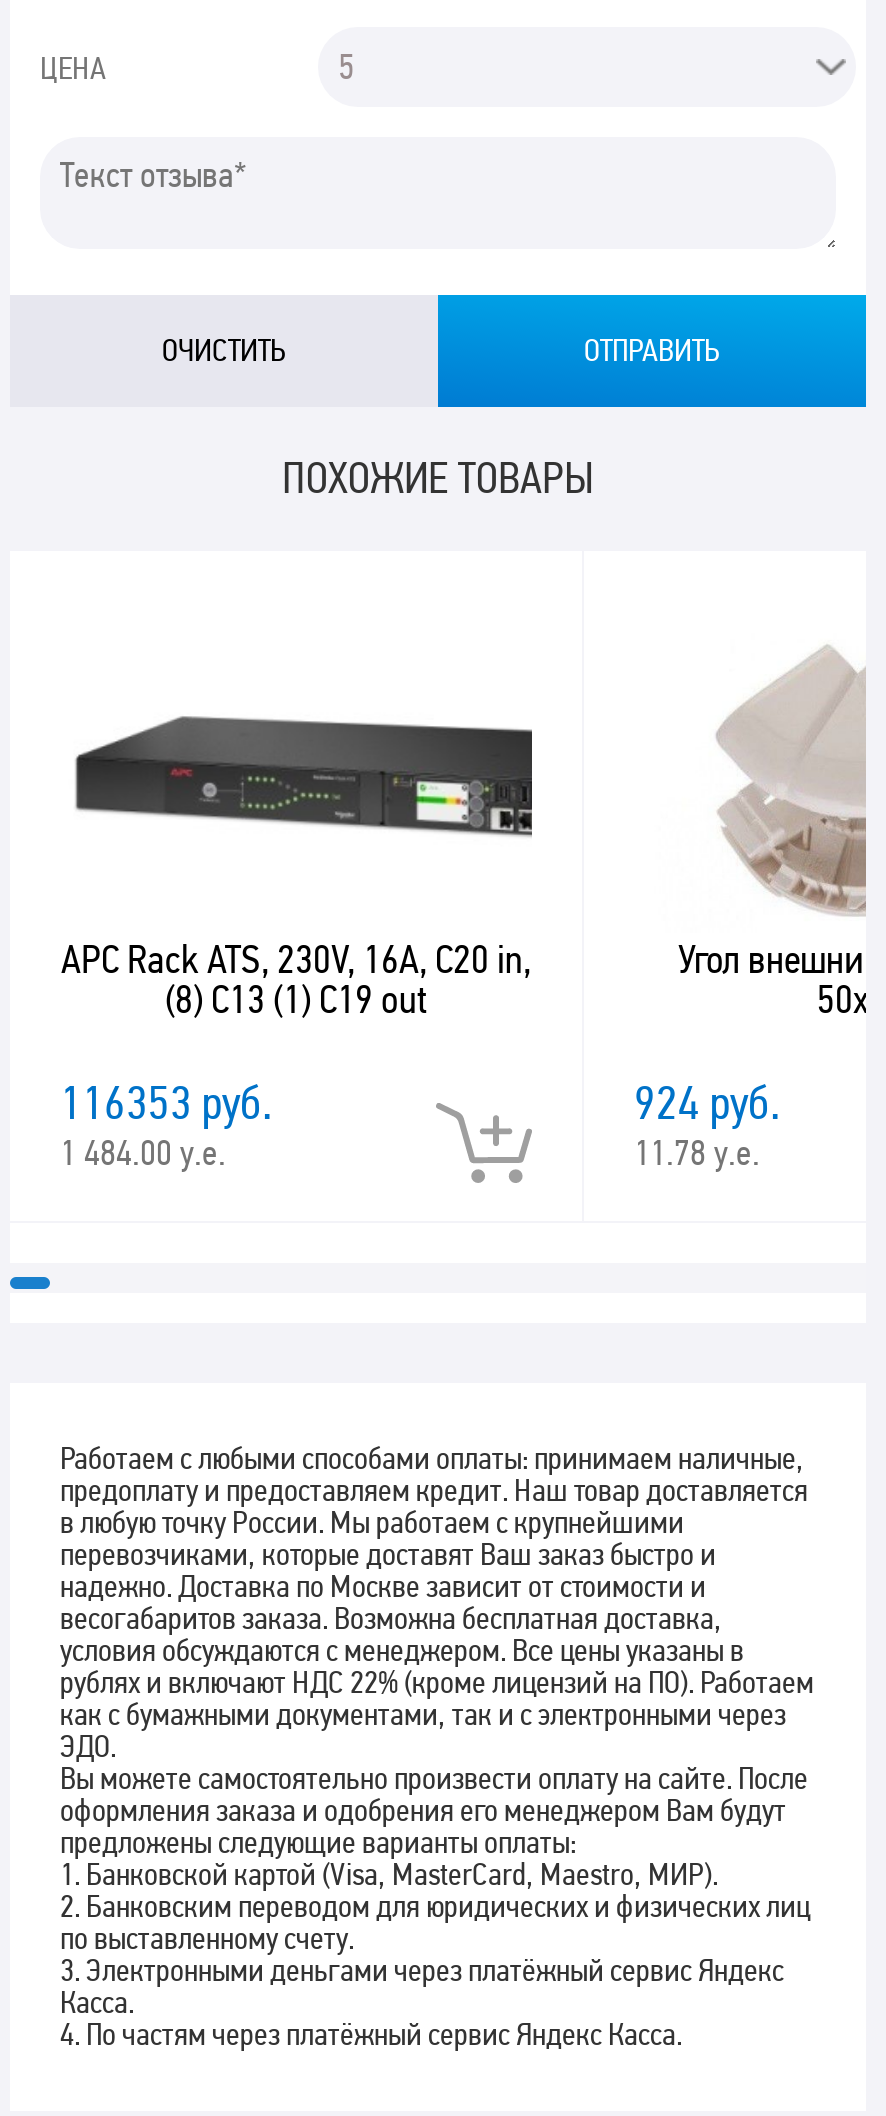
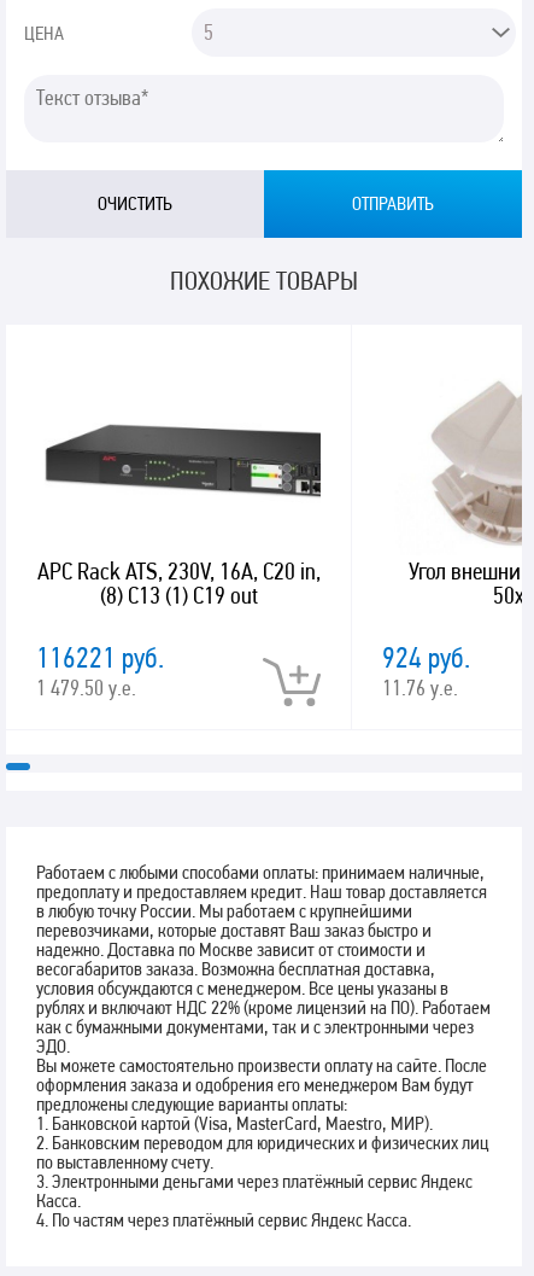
[60,1076,272,1132] 116353 руб. -> [36,642,164,675] 116221 руб.
[60,1132,226,1174] 1 484.00 у.е. -> [36,675,136,701] 1 479.50 у.е.
[634,1132,760,1174] 11.78 у.е. -> [382,675,458,701] 11.76 у.е.

